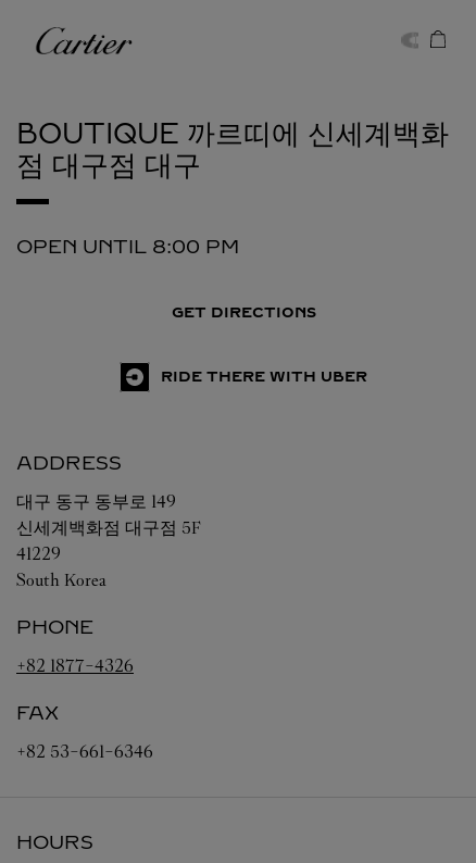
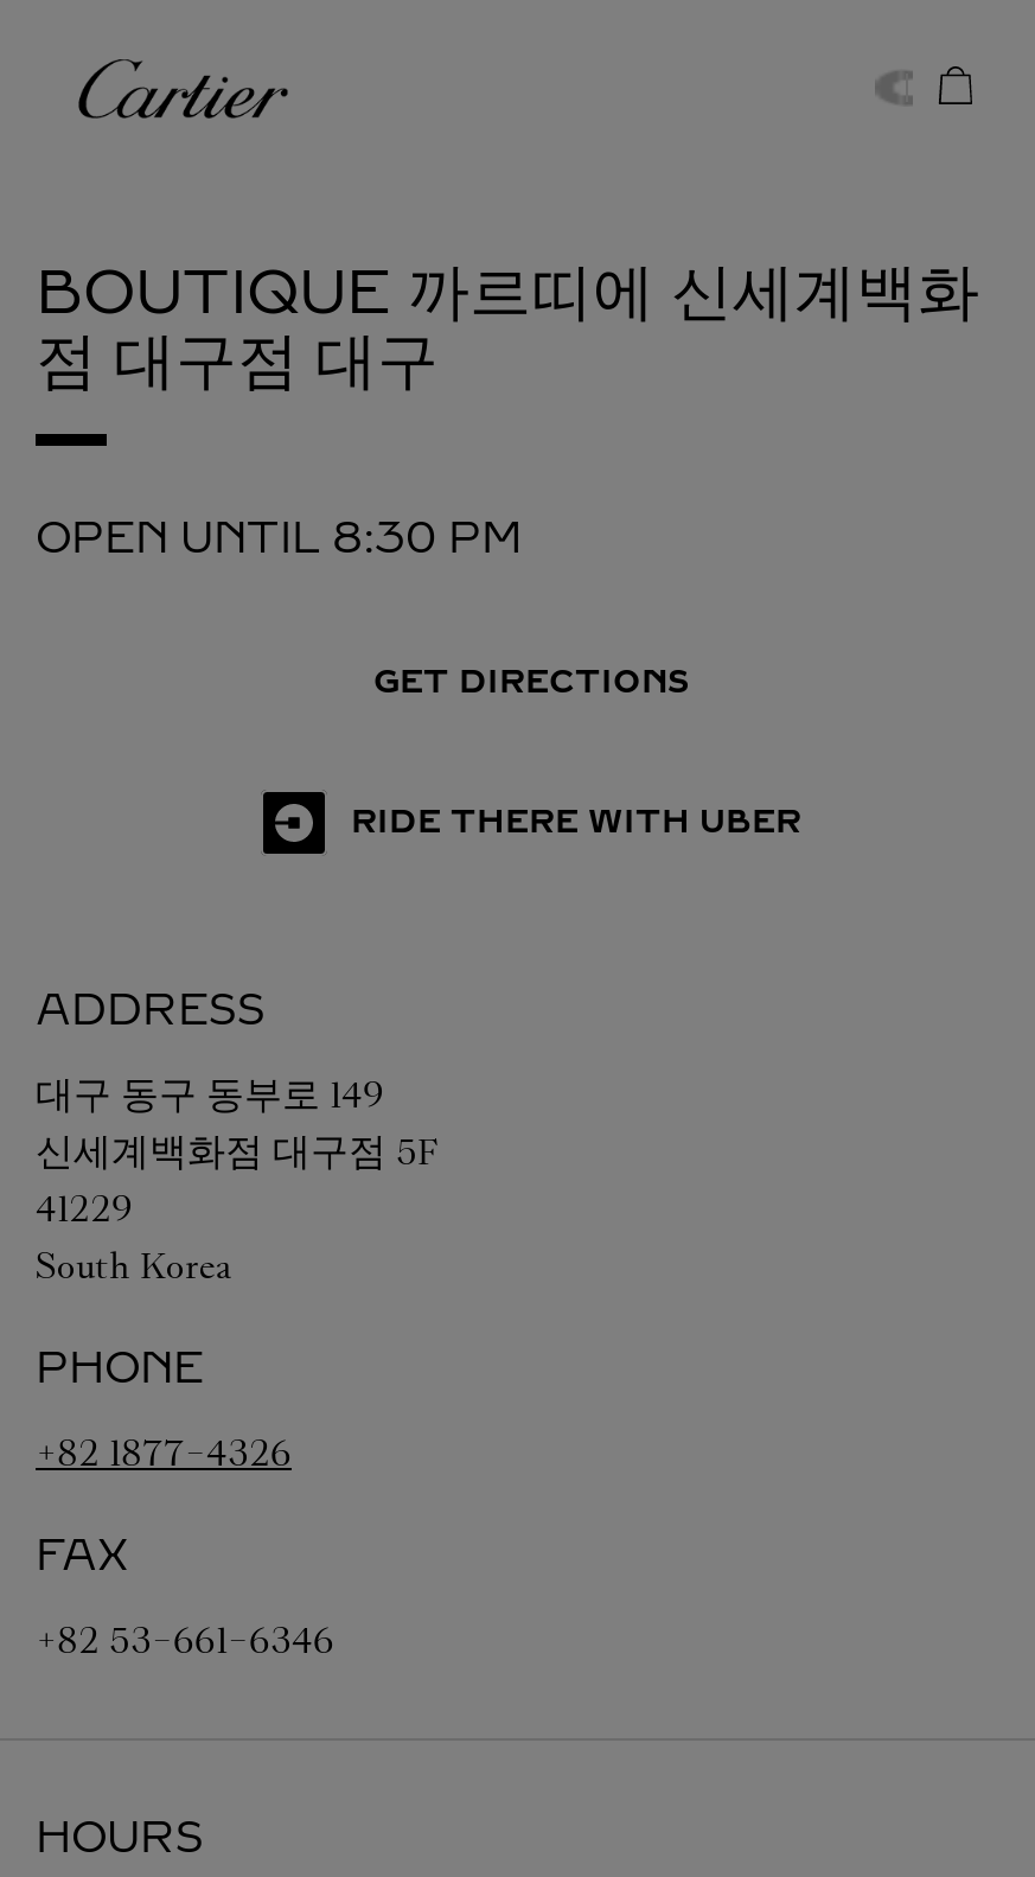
[16,235,239,259] OPEN UNTIL 8:00 PM -> [36,512,522,564] OPEN UNTIL 8:30 PM

